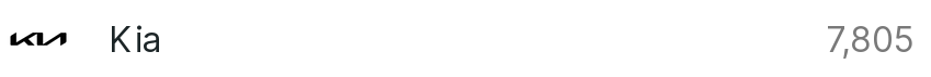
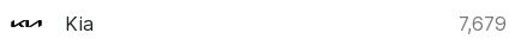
[826,16,916,60] 7,805 -> [459,11,507,35] 7,679

